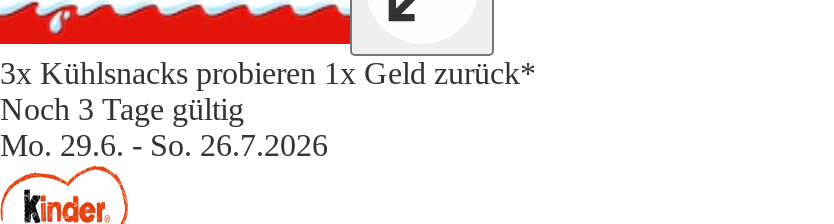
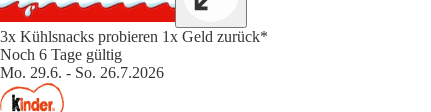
[0,93,244,127] Noch 3 Tage gültig -> [0,46,122,63] Noch 6 Tage gültig

